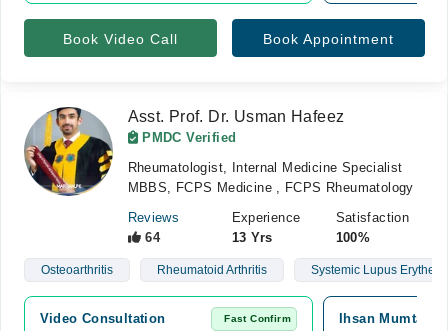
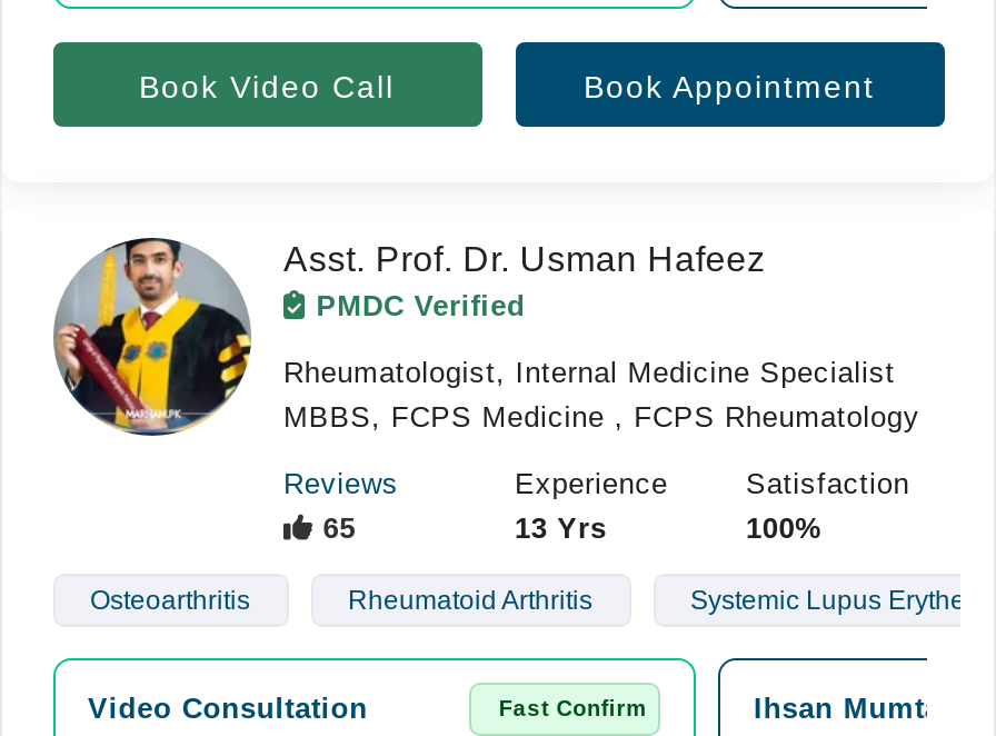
[141,230,160,245] 64 -> [313,511,356,545] 65

